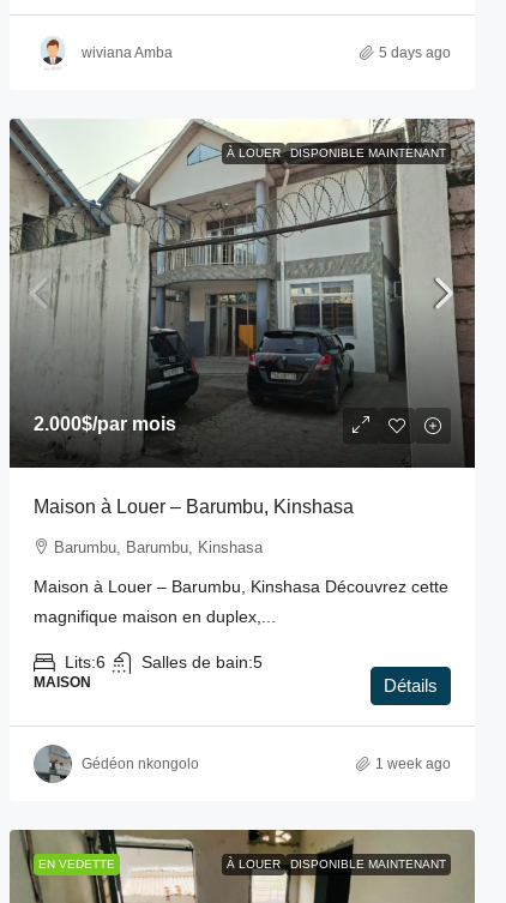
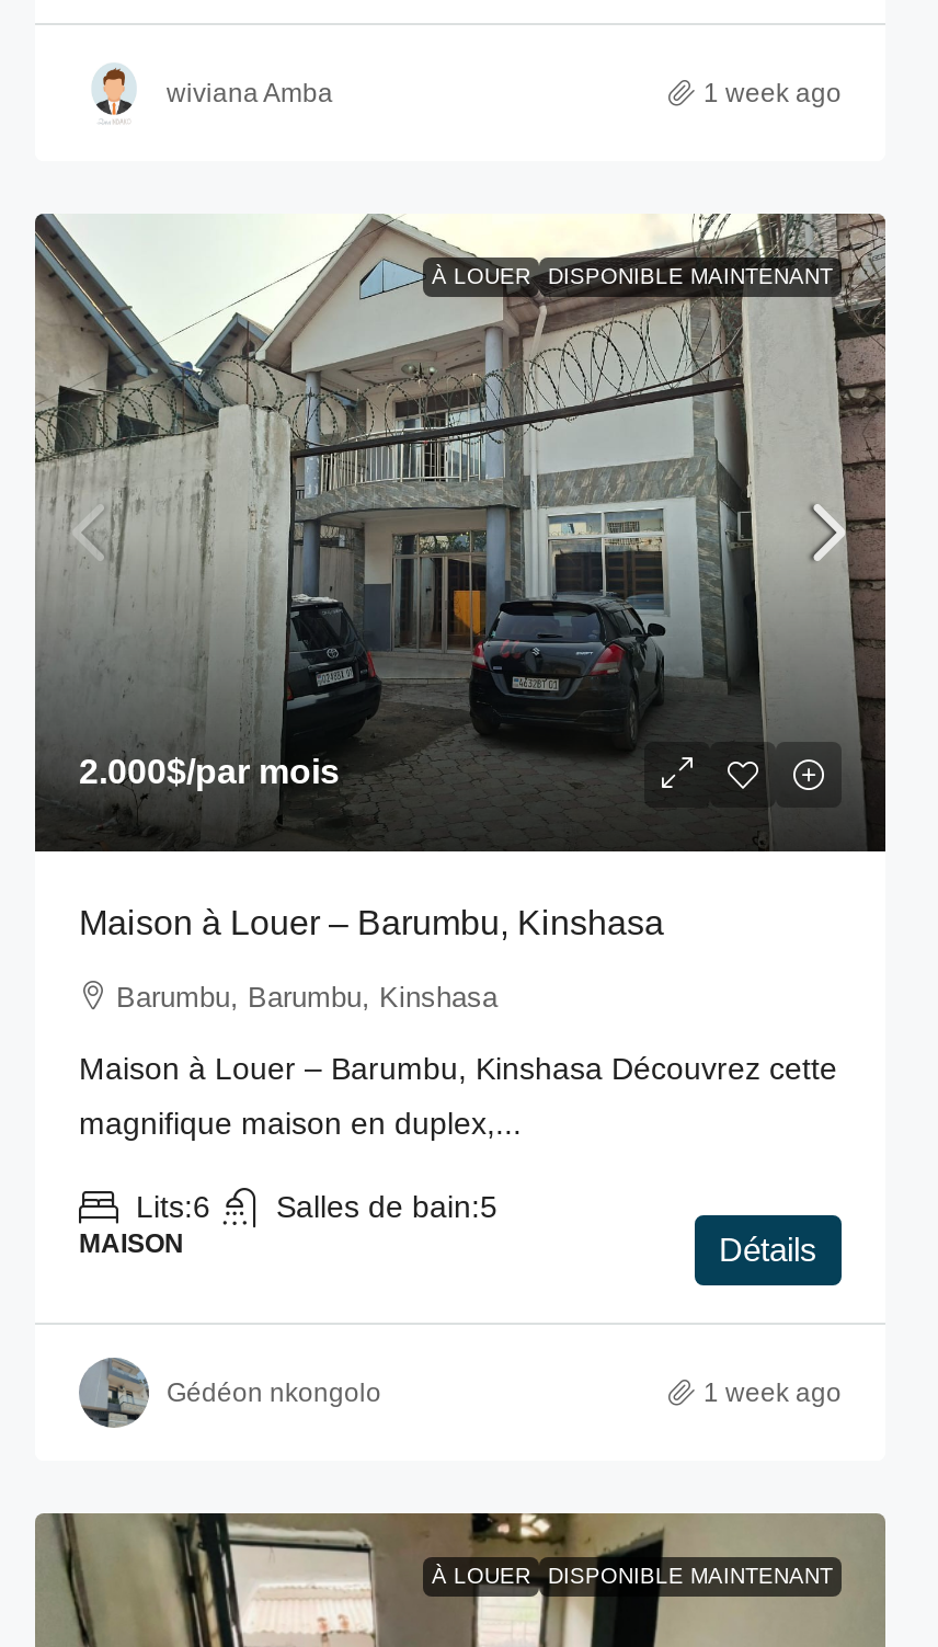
[379,44,451,61] 5 days ago -> [703,77,842,108] 1 week ago
[38,858,115,871] EN VEDETTE -> none

